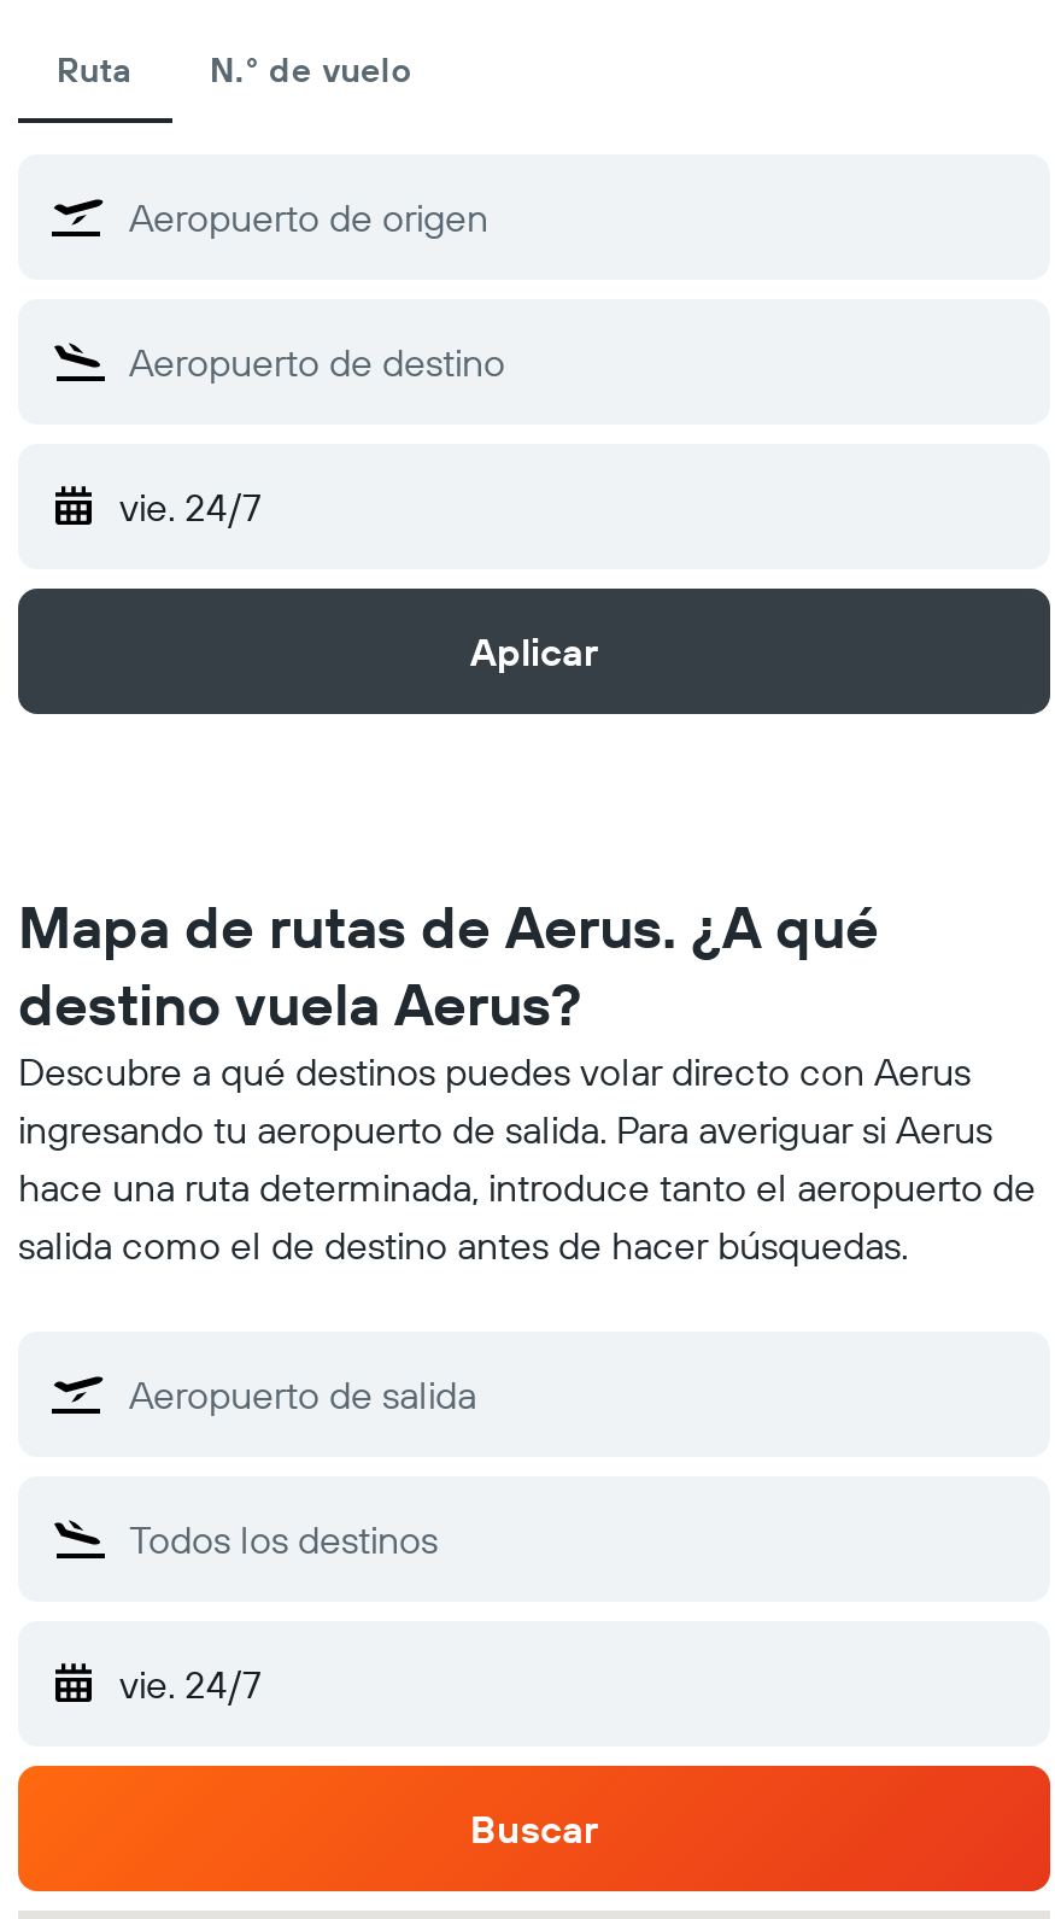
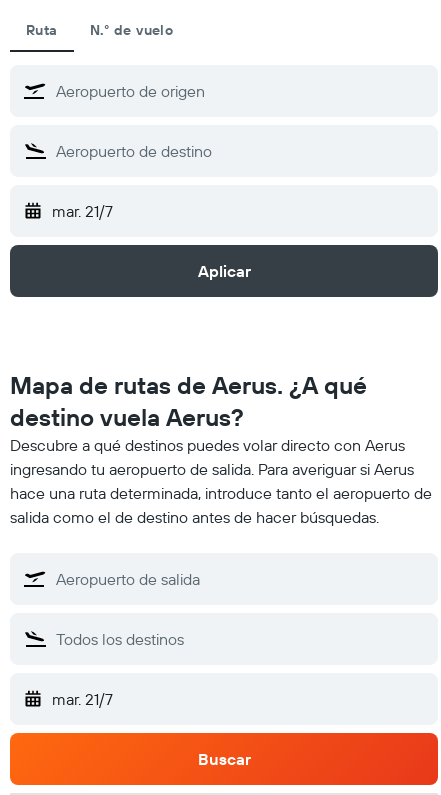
[119,482,262,531] vie. 24/7 -> [52,201,113,221] mar. 21/7
[119,1660,262,1708] vie. 24/7 -> [52,689,113,709] mar. 21/7

